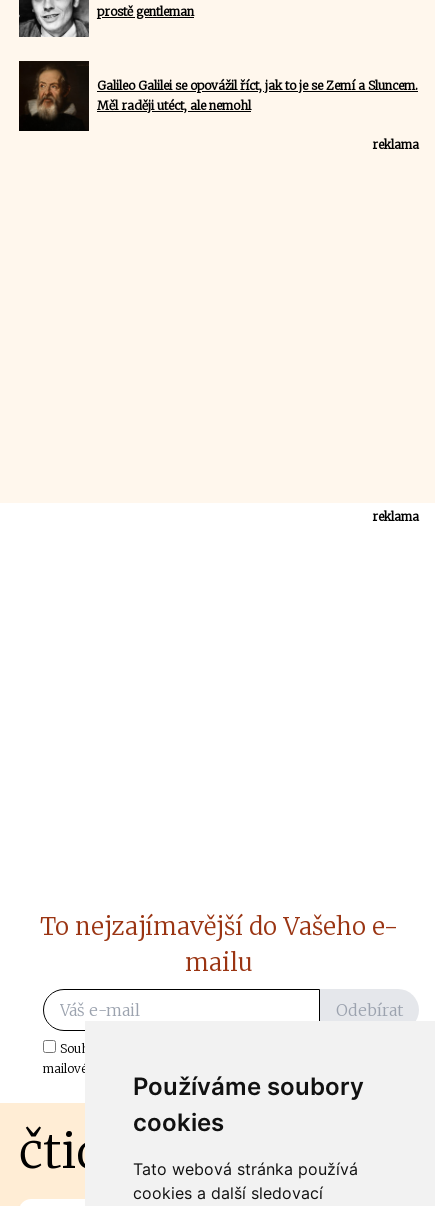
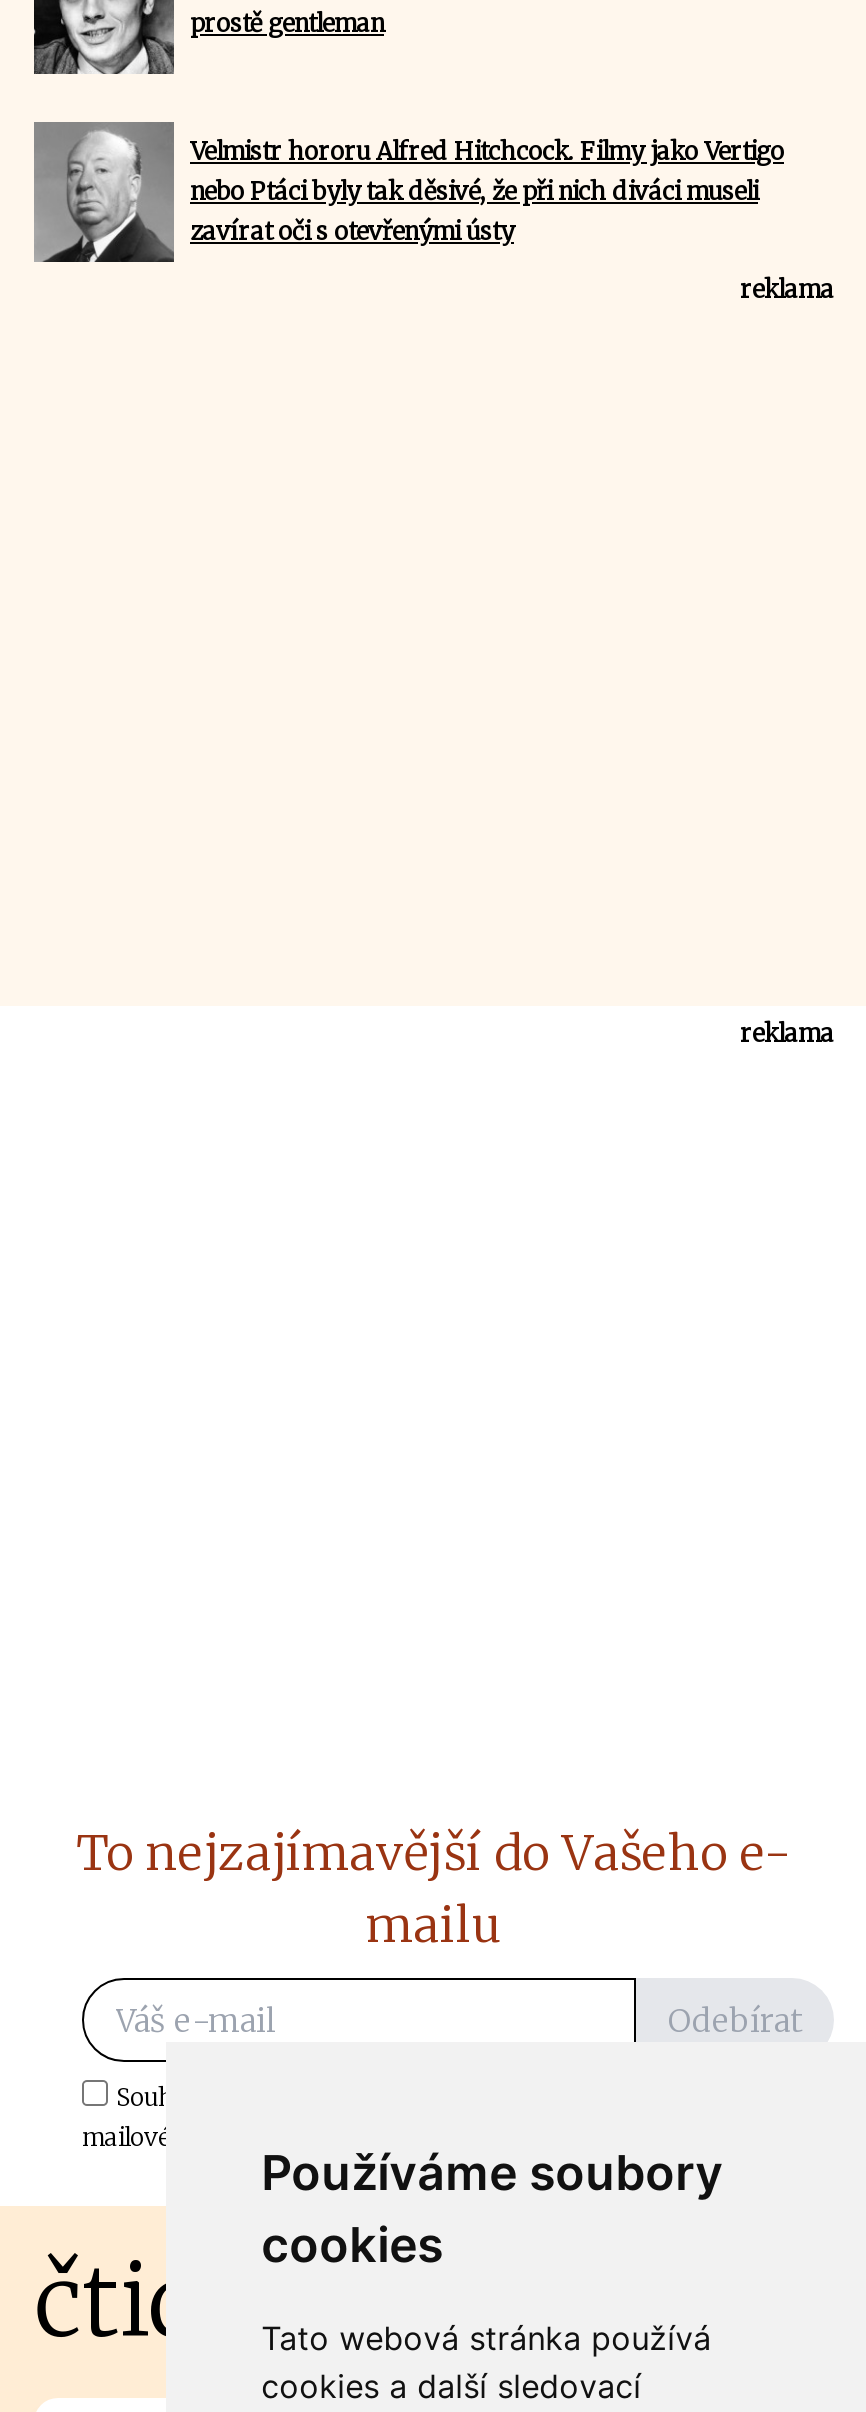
[19,61,418,131] [image] | Galileo Galilei se opovážil říct, jak to je se Zemí a Sluncem. | Měl raději utéct, ale nemohl -> [34,120,784,264] [image] | Velmistr hororu Alfred Hitchcock. Filmy jako Vertigo | nebo Ptáci byly tak děsivé, že při nich diváci museli | zavírat oči s otevřenými ústy

